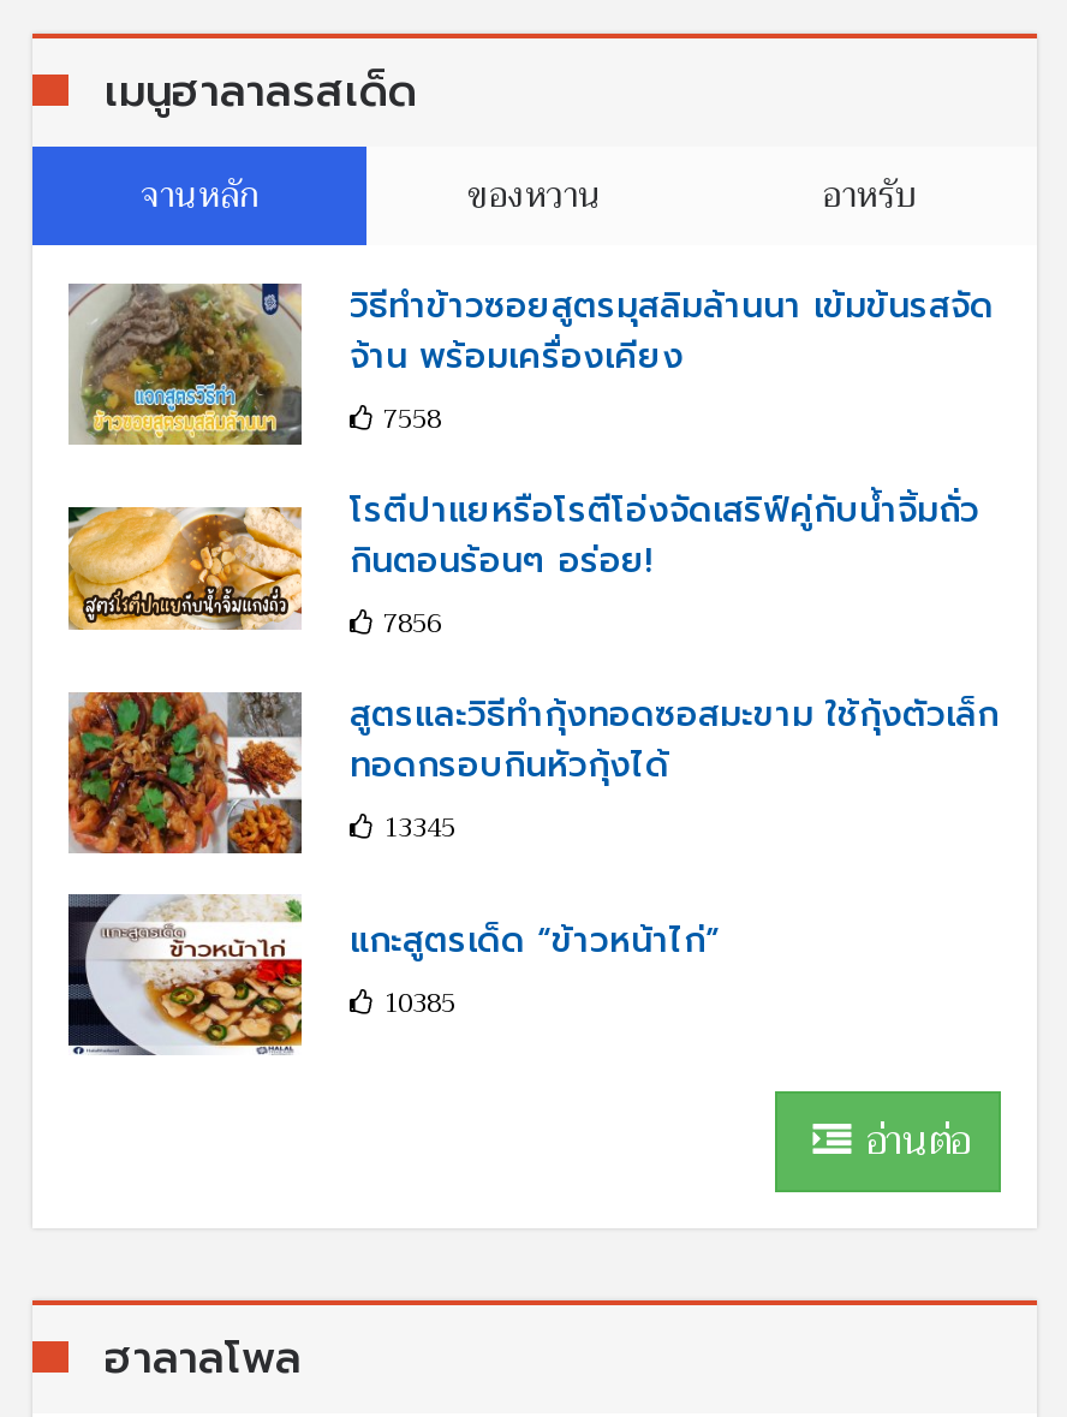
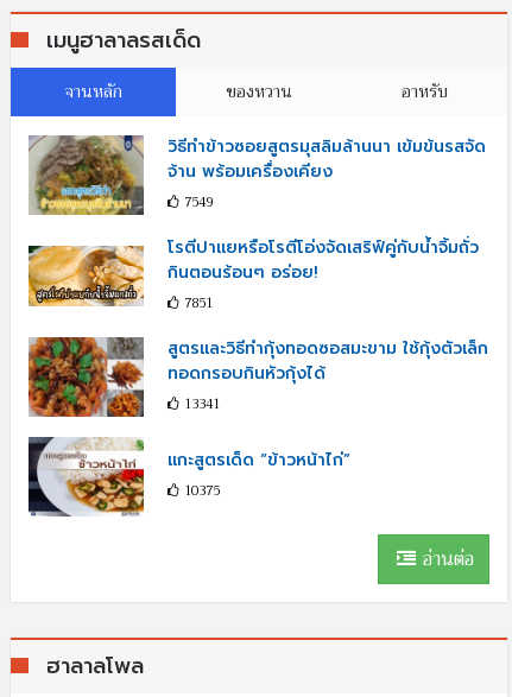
[383,398,441,443] 7558 -> [184,192,213,214] 7549
[383,602,441,648] 7856 -> [184,293,213,315] 7851
[383,806,455,852] 13345 -> [184,394,220,416] 13341
[383,982,455,1027] 10385 -> [184,480,220,503] 10375

